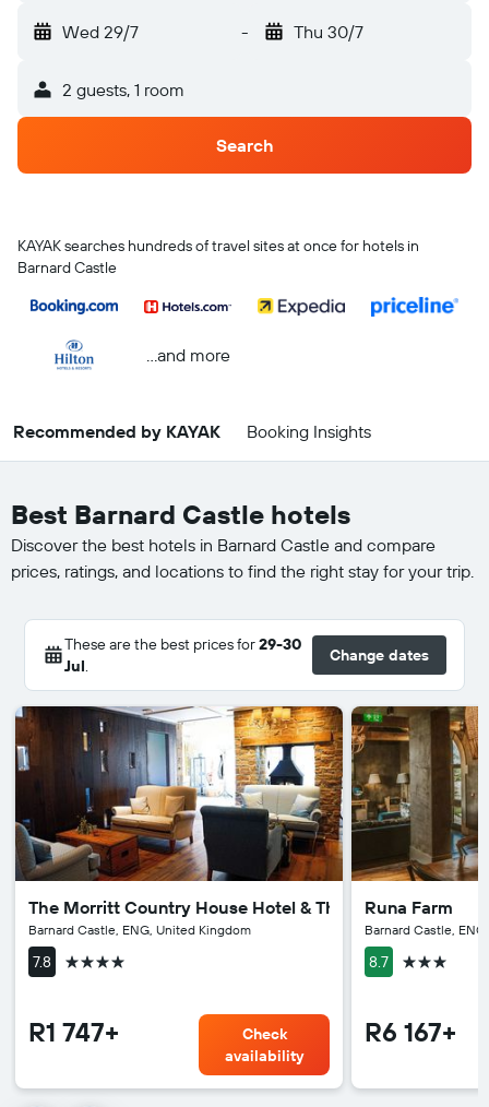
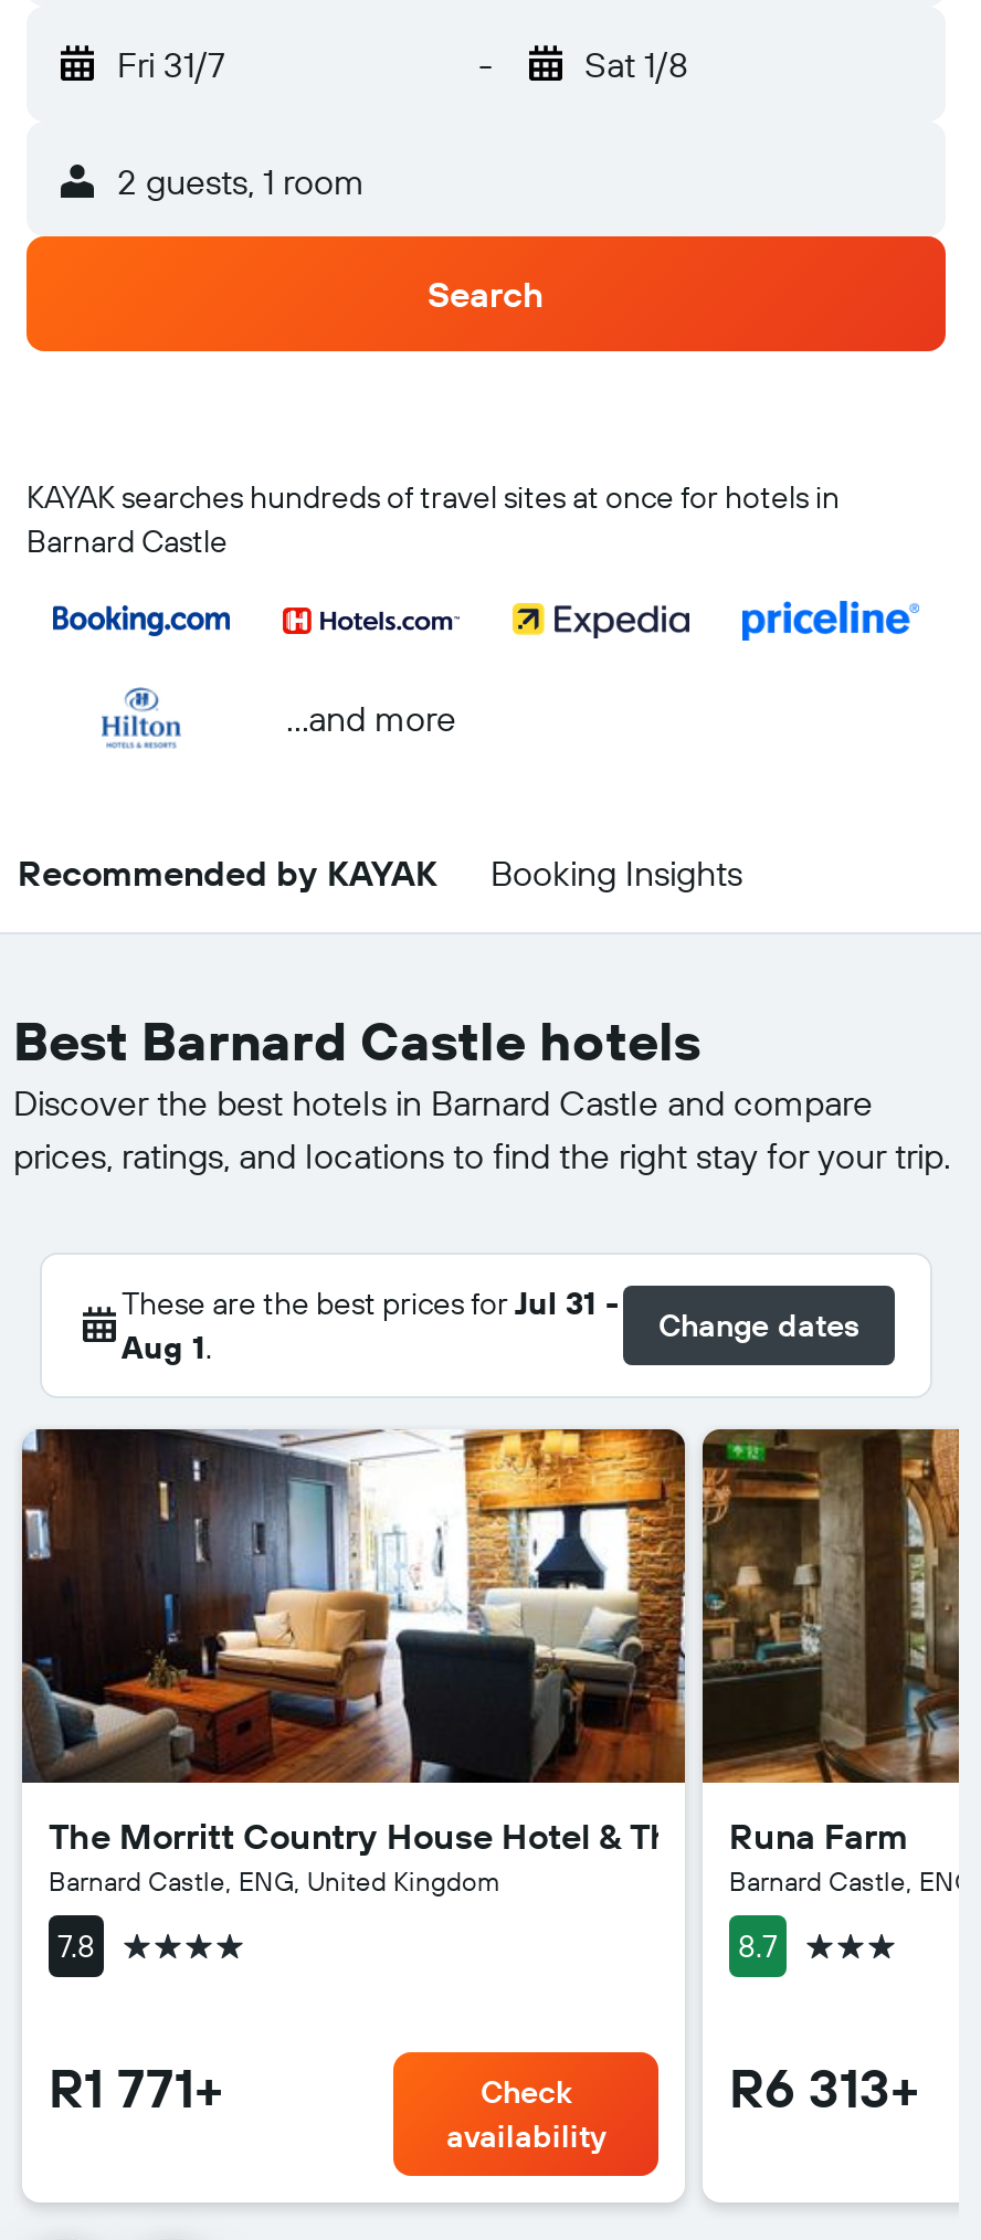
[62,21,139,43] Wed 29/7 -> [117,42,225,86] Fri 31/7
[293,21,363,43] Thu 30/7 -> [584,42,688,86] Sat 1/8
[64,634,301,676] These are the best prices for 29-30 | Jul. -> [122,1283,619,1367] These are the best prices for Jul 31 - | Aug 1.
[28,1015,119,1048] R1 747+ -> [49,2054,223,2121] R1 771+
[365,1015,456,1048] R6 167+ -> [729,2054,919,2121] R6 313+

